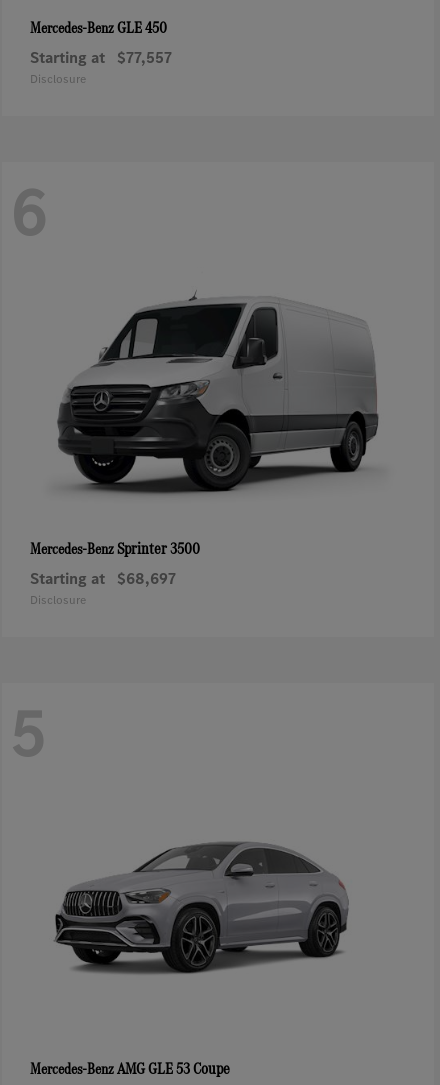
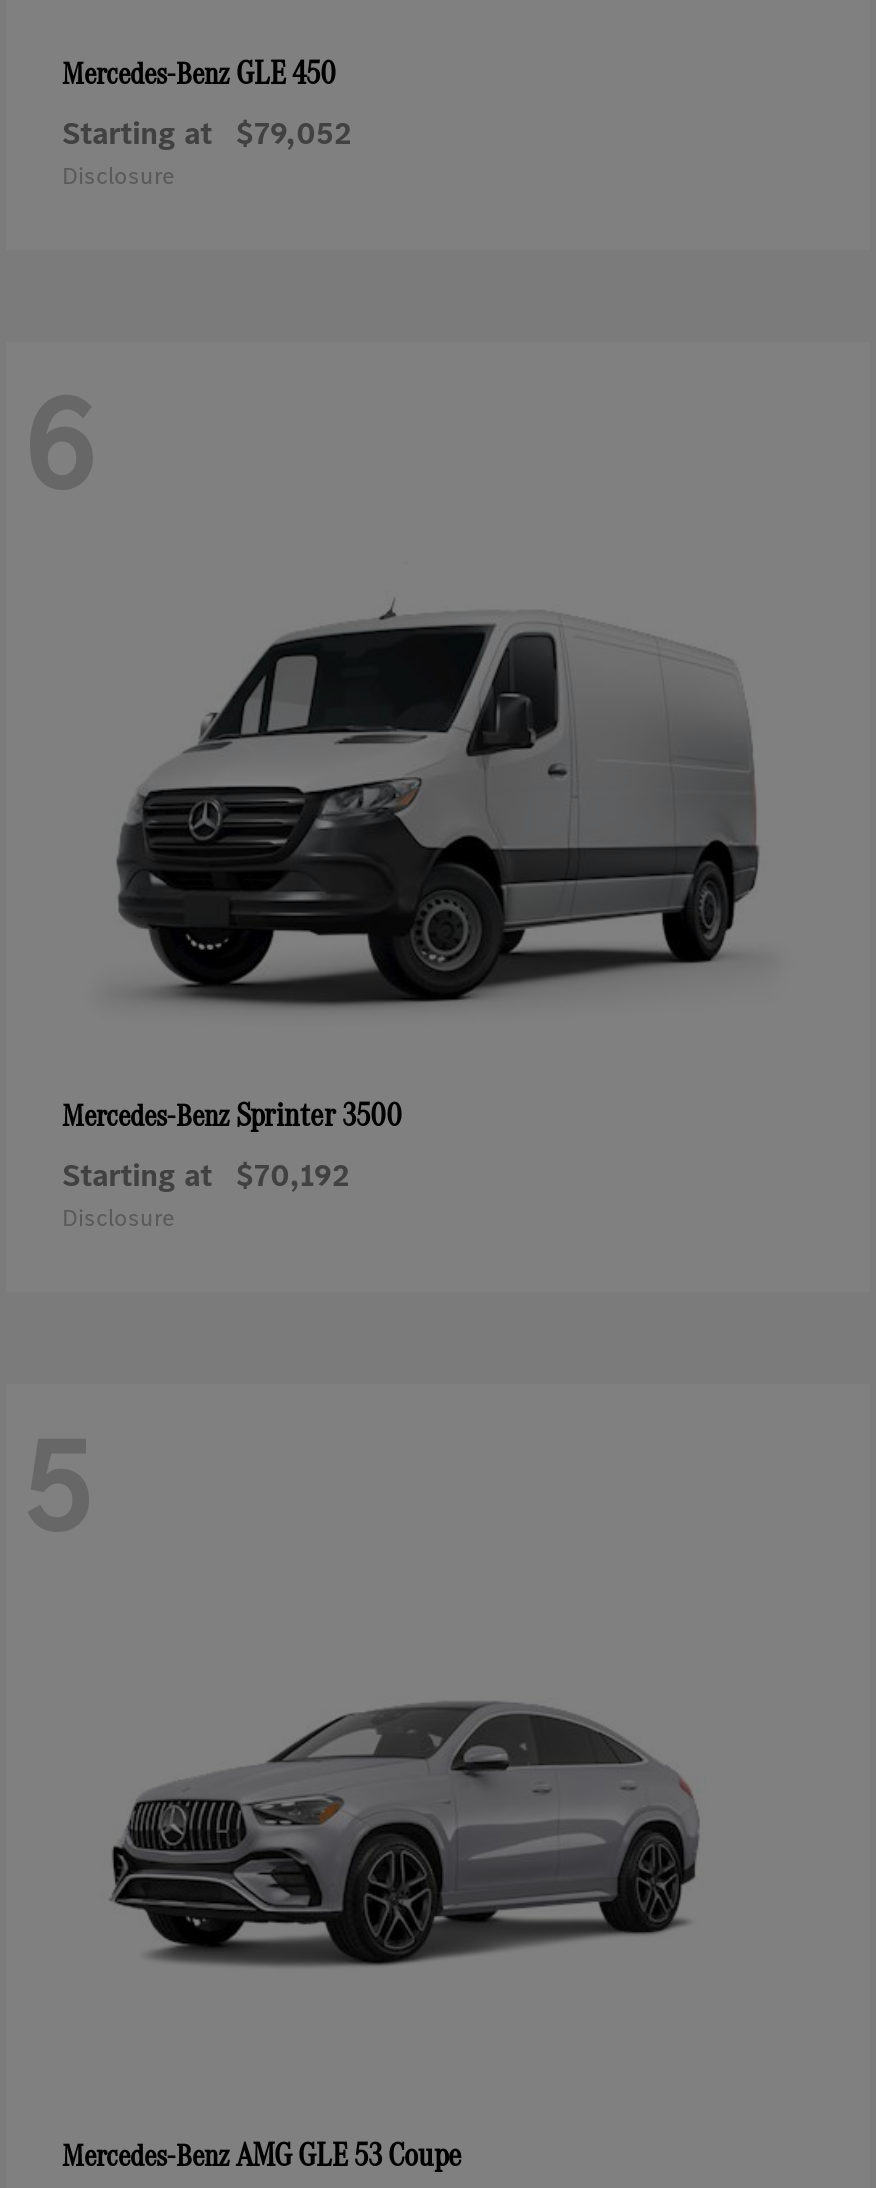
[30,47,172,68] Starting at $77,557 -> [62,112,352,154] Starting at $79,052
[30,568,176,589] Starting at $68,697 -> [62,1153,350,1195] Starting at $70,192

